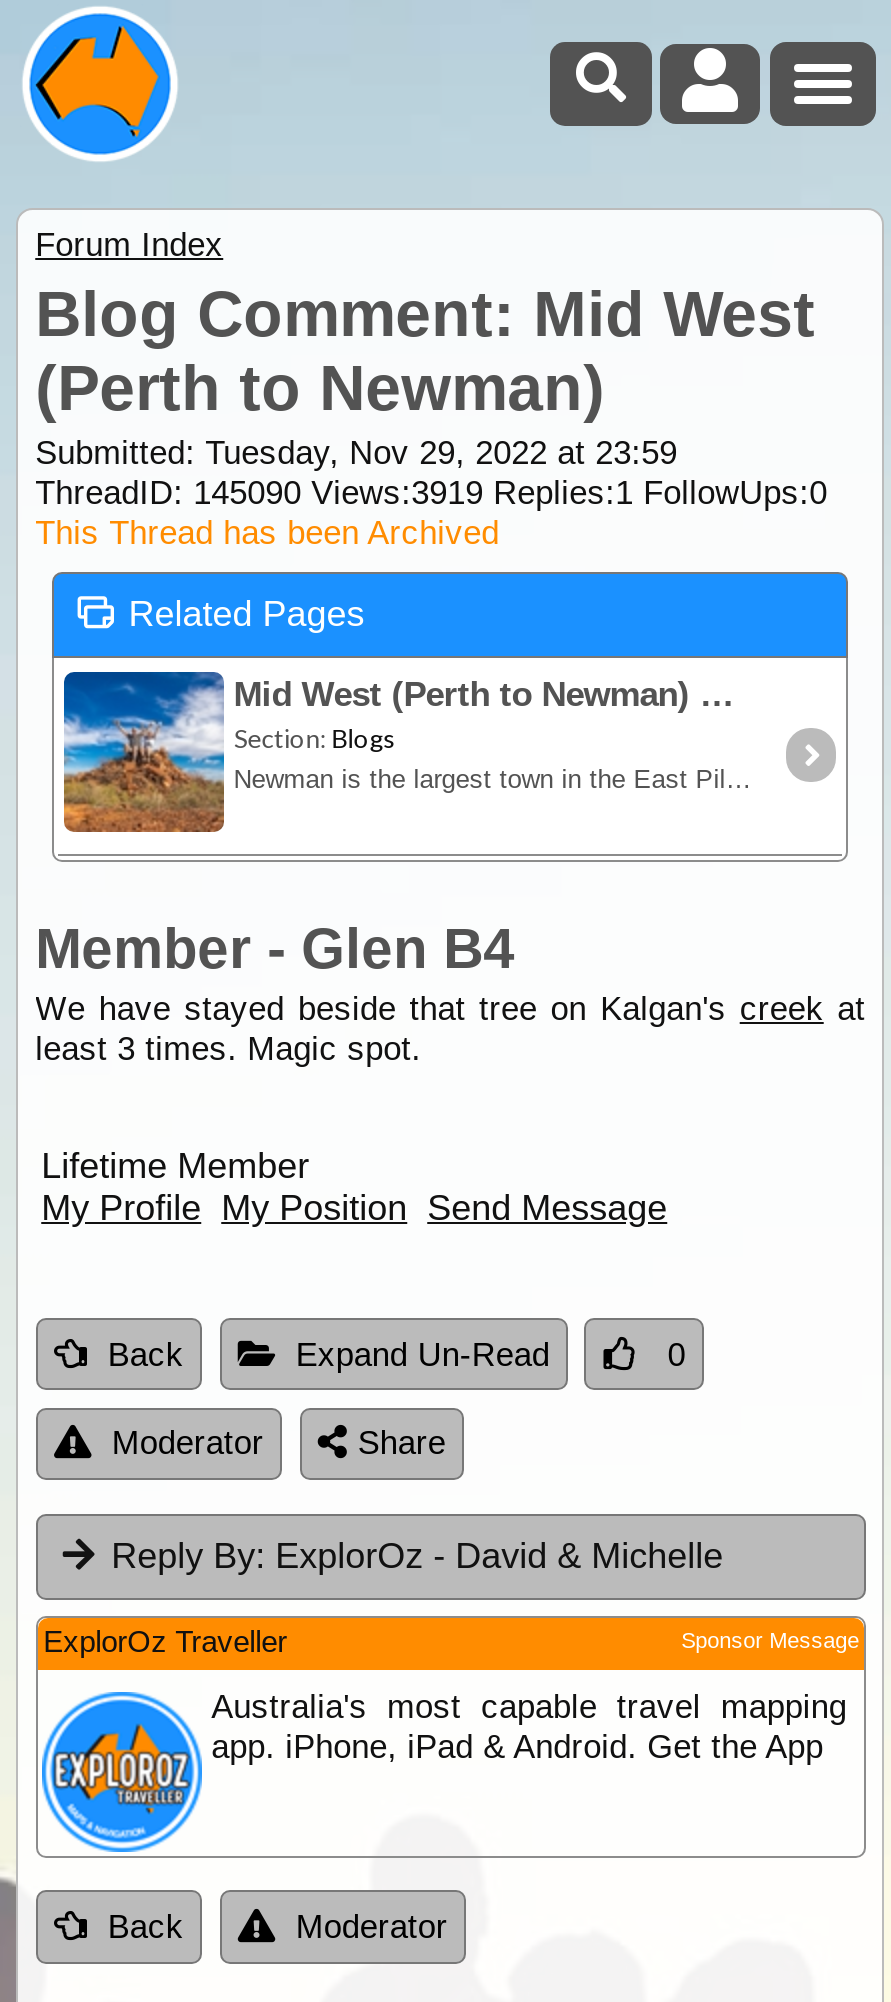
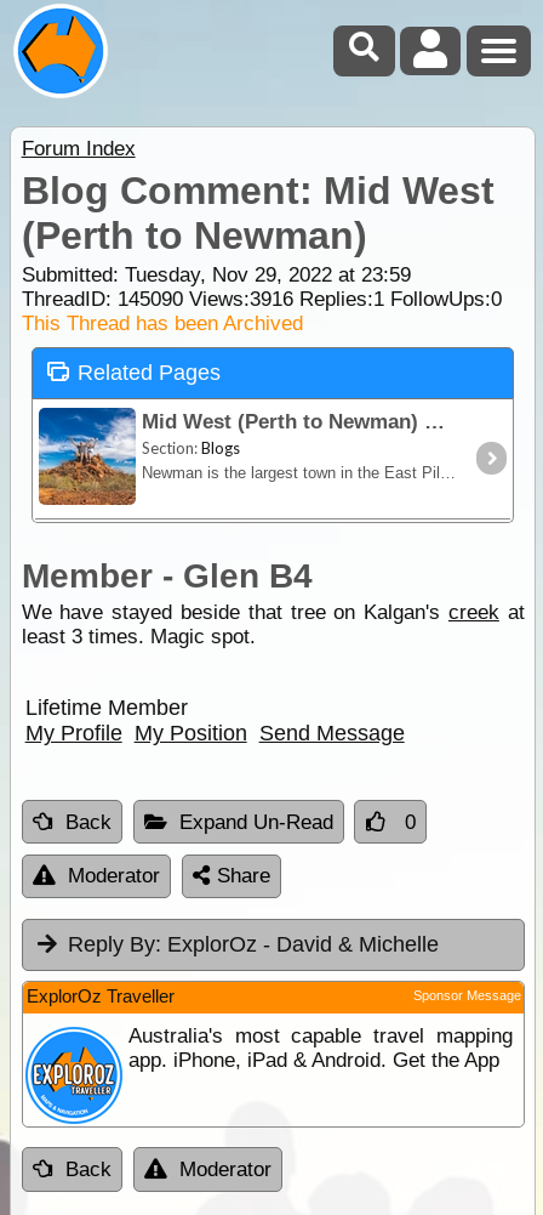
[35,474,827,512] ThreadID: 145090 Views:3919 Replies:1 FollowUps:0 -> [21,288,501,311] ThreadID: 145090 Views:3916 Replies:1 FollowUps:0

